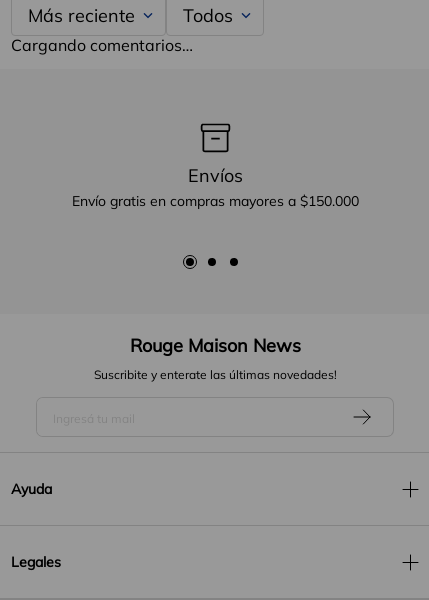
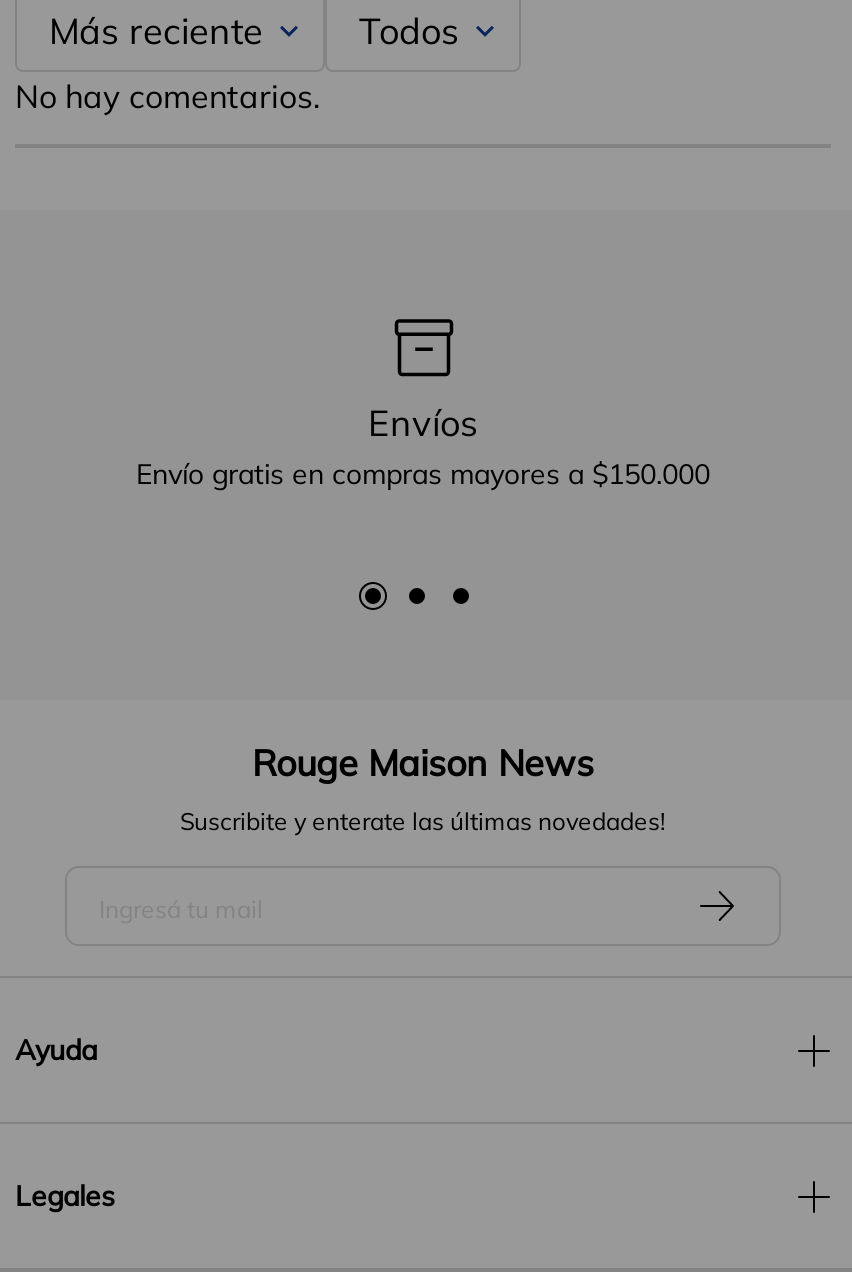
[11,35,193,55] Cargando comentarios… -> [15,76,321,116] No hay comentarios.

